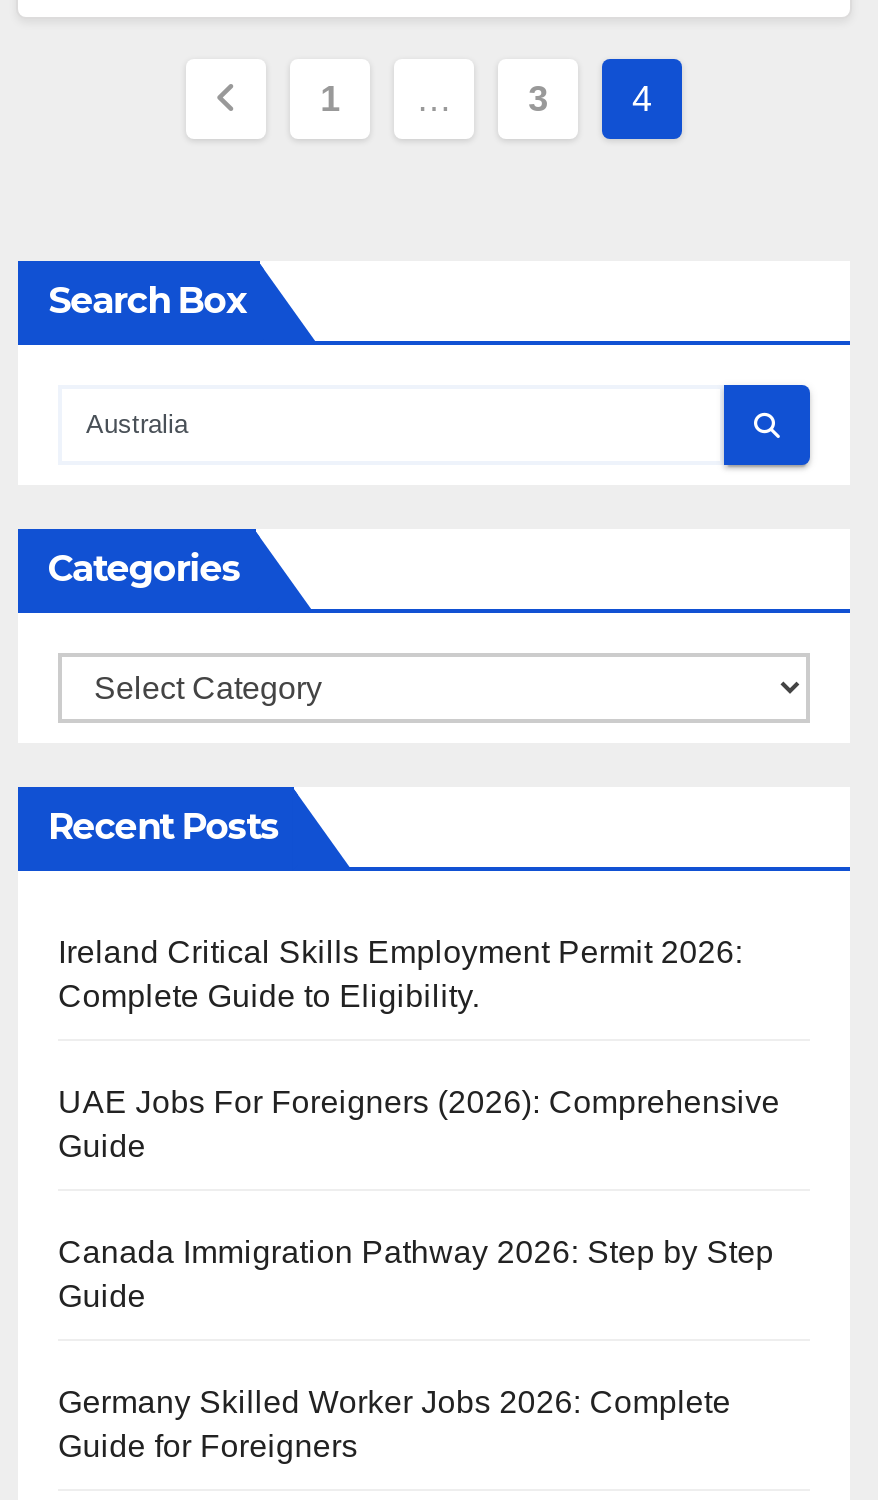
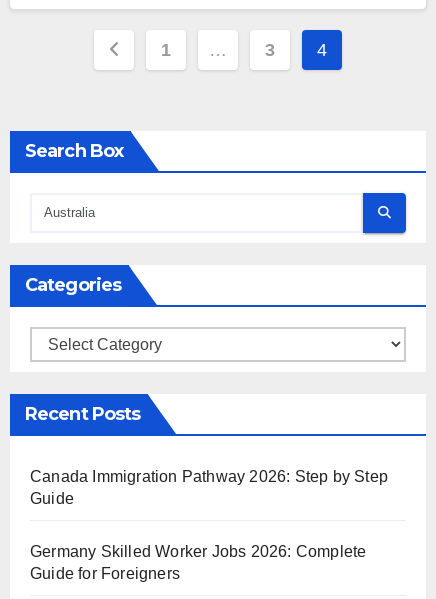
[58,935,780,1163] Ireland Critical Skills Employment Permit 2026: | Complete Guide to Eligibility. | UAE Jobs For Foreigners (2026): Comprehensive | Guide -> none

